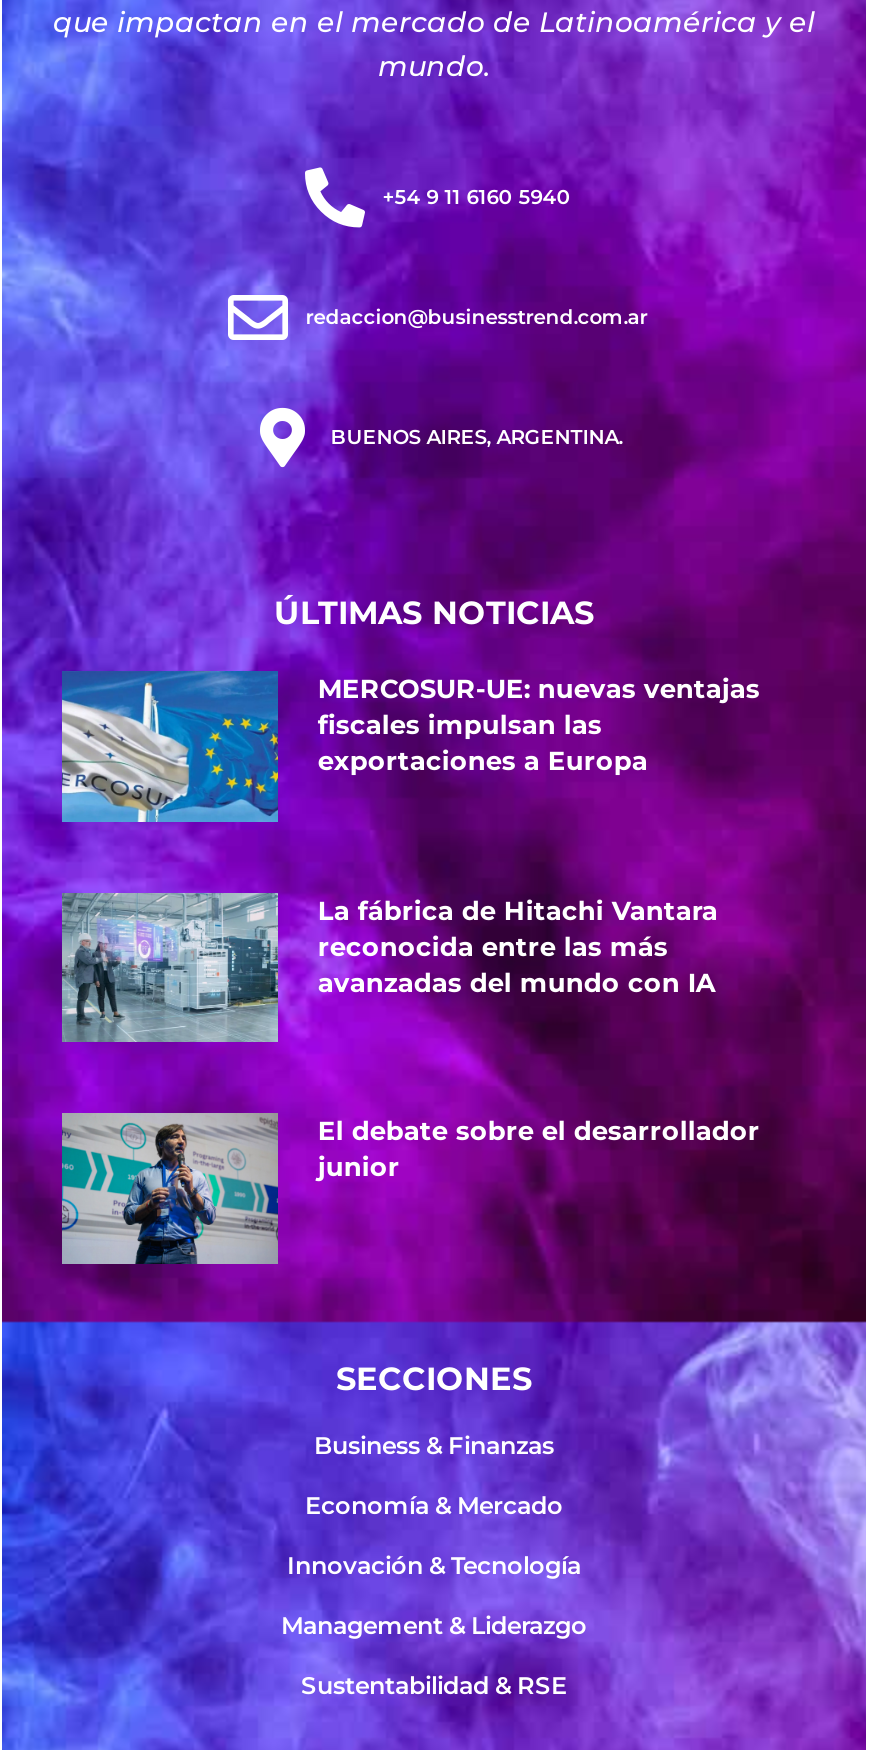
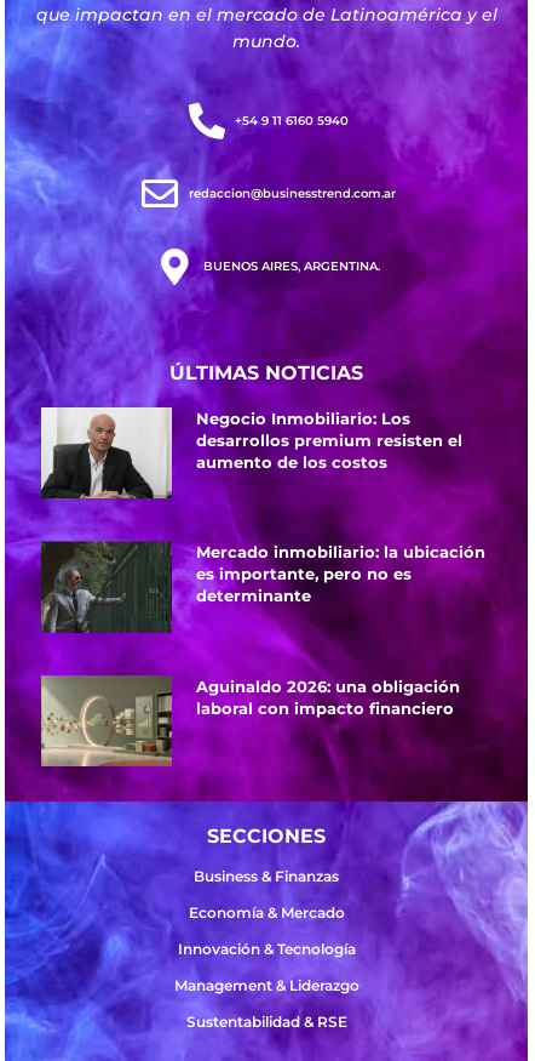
[60,670,760,824] [image] | MERCOSUR-UE: nuevas ventajas | fiscales impulsan las | exportaciones a Europa -> [40,406,462,500] [image] | Negocio Inmobiliario: Los | desarrollos premium resisten el | aumento de los costos
[60,892,718,1044] [image] | La fábrica de Hitachi Vantara | reconocida entre las más | avanzadas del mundo con IA -> [40,541,485,634] [image] | Mercado inmobiliario: la ubicación | es importante, pero no es | determinante
[60,1112,760,1266] [image] | El debate sobre el desarrollador | junior -> [40,674,460,768] [image] | Aguinaldo 2026: una obligación | laboral con impacto financiero

